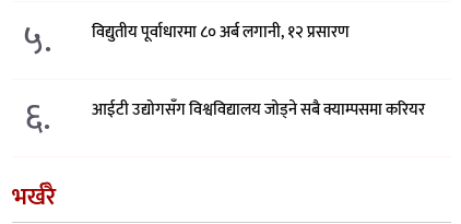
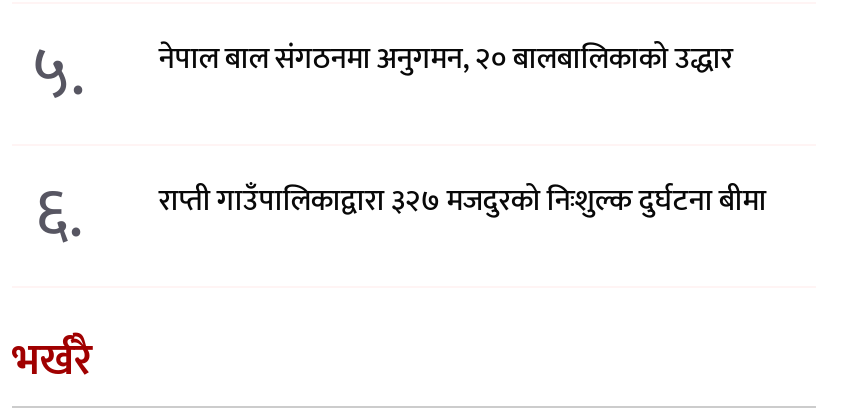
[92,19,350,46] विद्युतीय पूर्वाधारमा ८० अर्ब लगानी, १२ प्रसारण -> [159,33,733,83] नेपाल बाल संगठनमा अनुगमन, २० बालबालिकाको उद्धार
[92,97,425,124] आईटी उद्योगसँग विश्वविद्यालय जोड्ने सबै क्याम्पसमा करियर -> [159,175,767,225] राप्ती गाउँपालिकाद्वारा ३२७ मजदुरको निःशुल्क दुर्घटना बीमा

